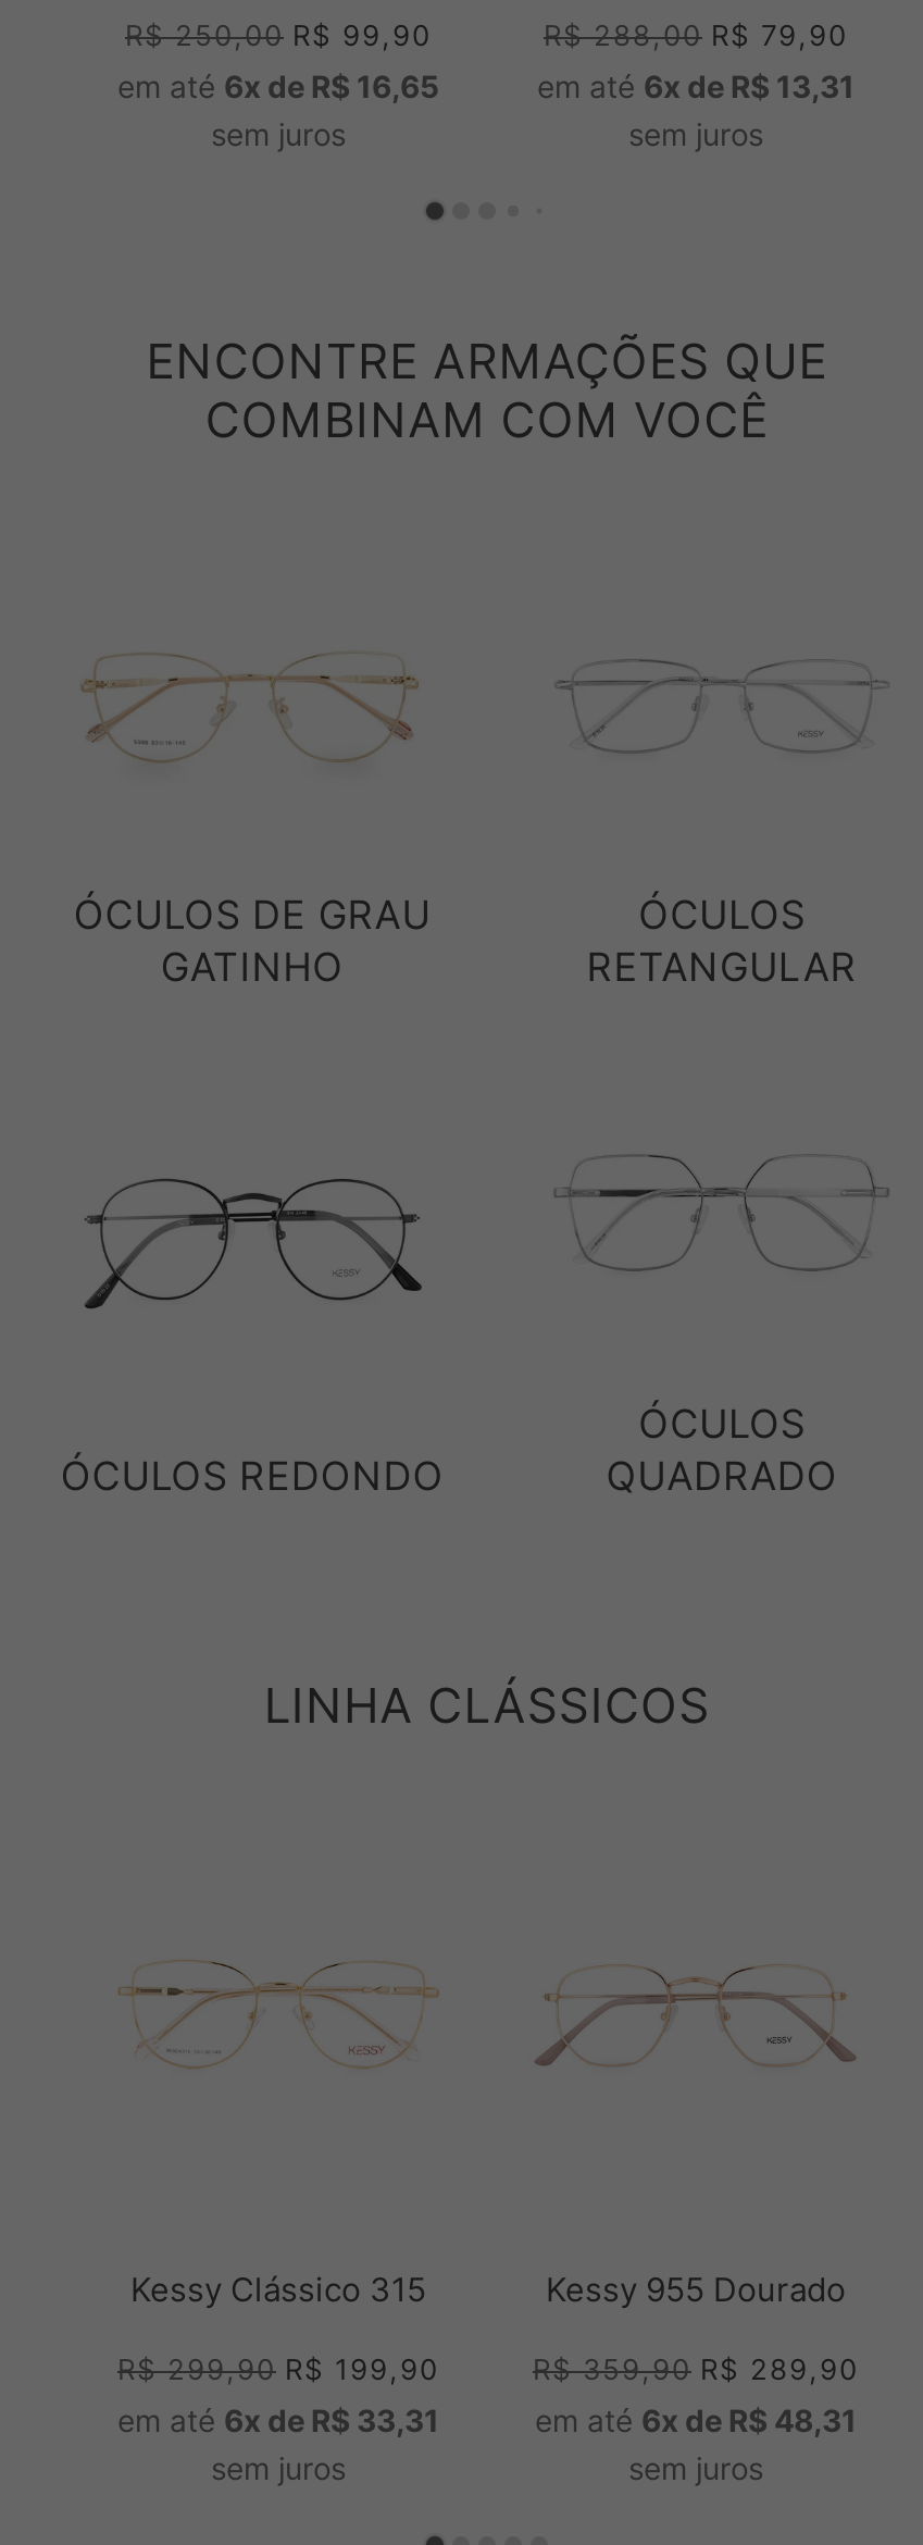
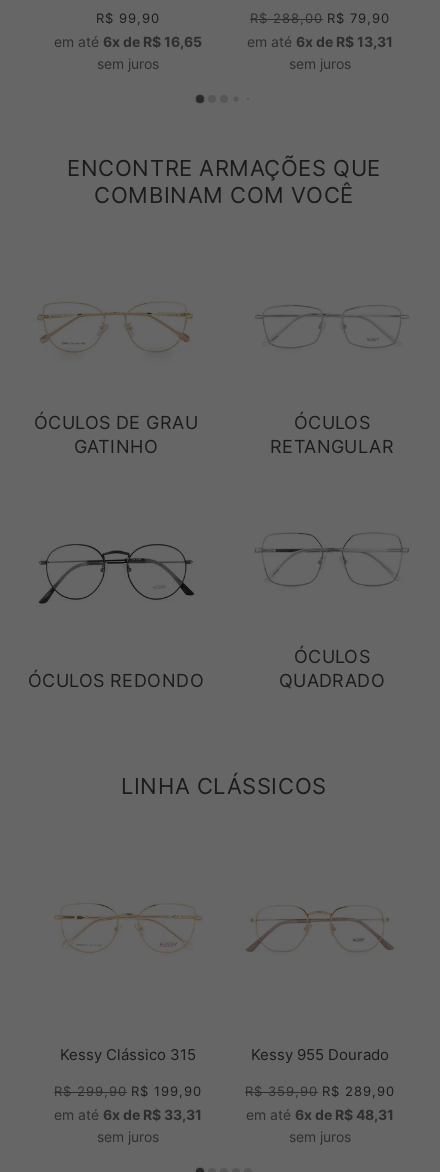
[125,18,432,53] R$ 250,00 R$ 99,90 -> [96,10,160,26] R$ 99,90

